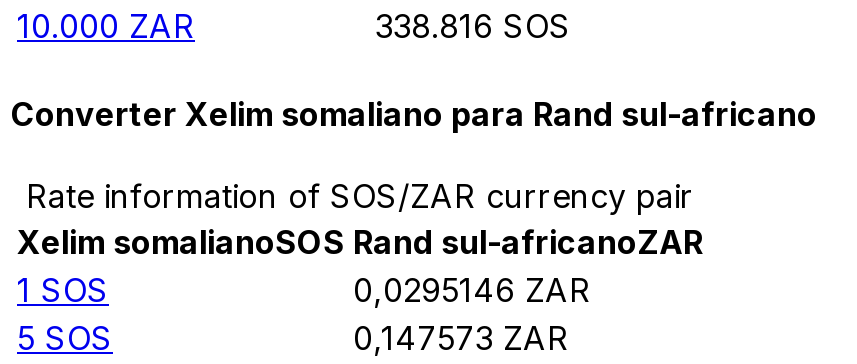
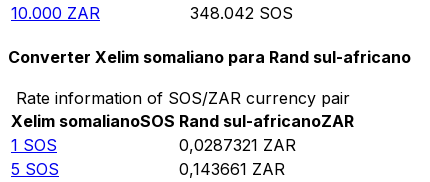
[375,6,571,46] 338.816 SOS -> [190,3,293,23] 348.042 SOS
[353,271,591,311] 0,0295146 ZAR -> [179,135,296,155] 0,0287321 ZAR
[353,319,569,359] 0,147573 ZAR -> [179,159,285,179] 0,143661 ZAR

